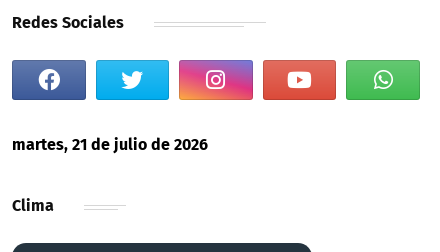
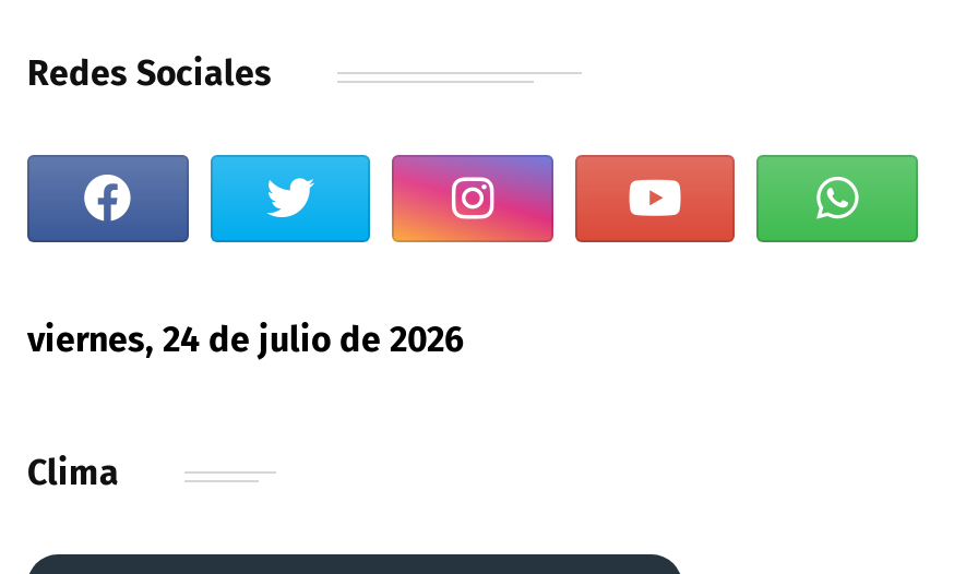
[12,135,208,154] martes, 21 de julio de 2026 -> [27,319,464,361] viernes, 24 de julio de 2026

